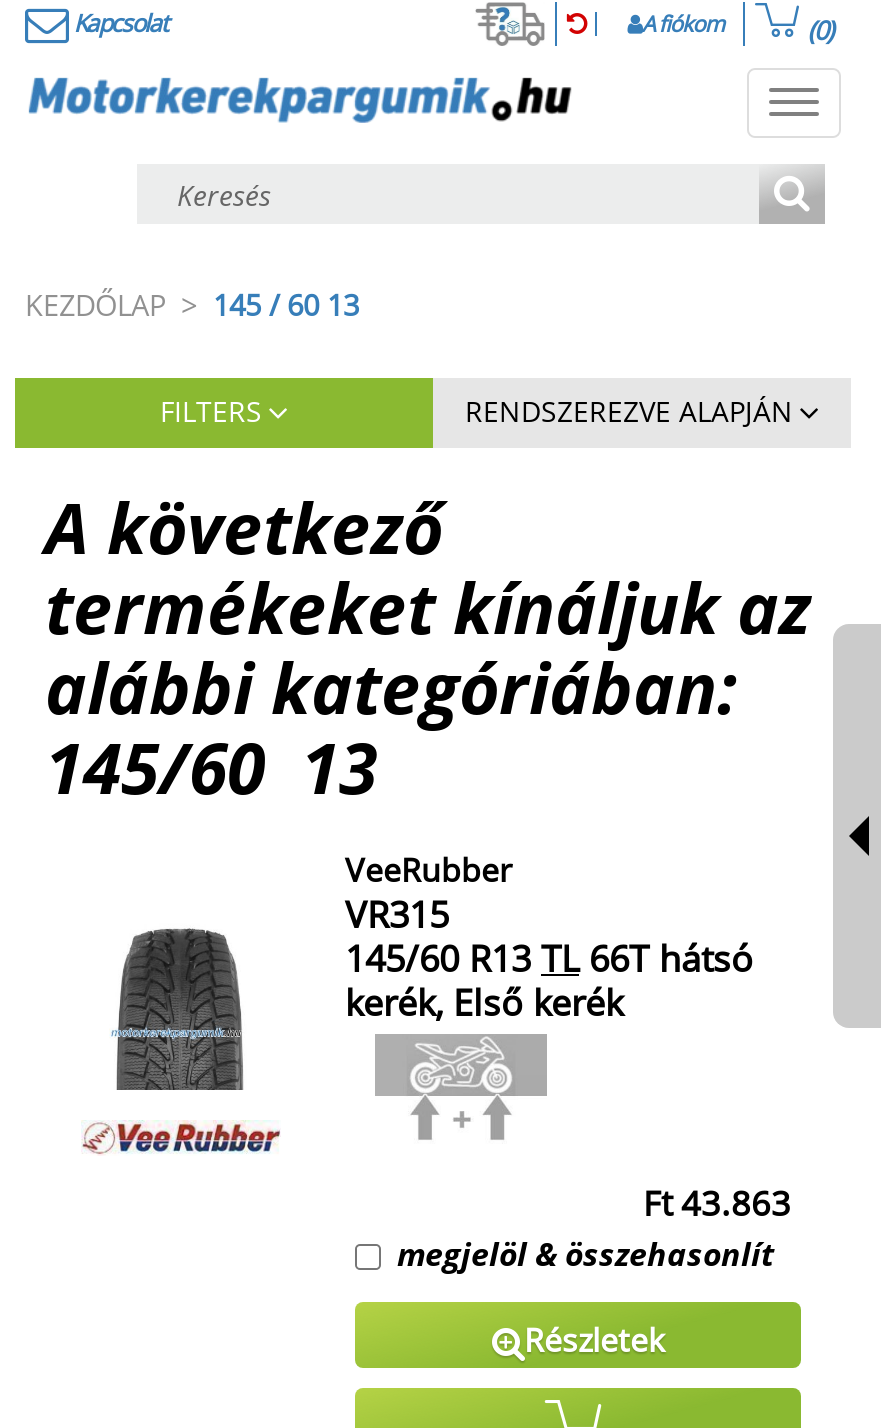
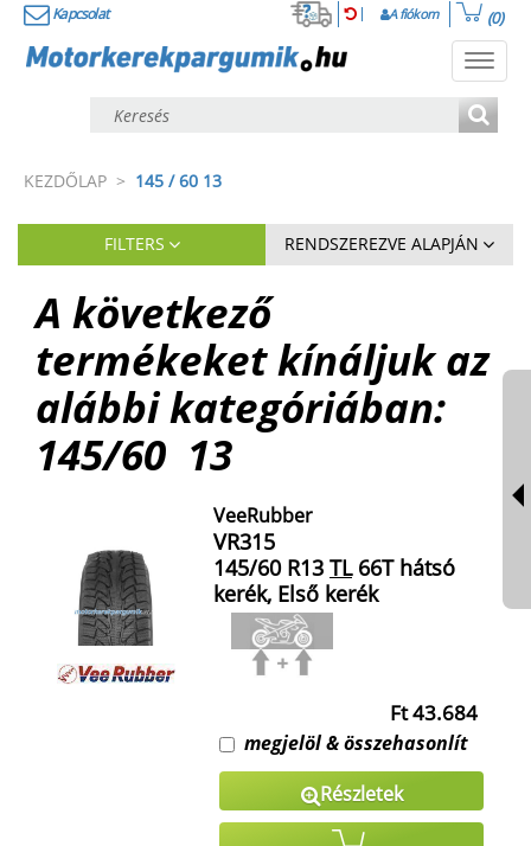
[643,1180,791,1226] Ft 43.863 -> [390,699,478,726] Ft 43.684

